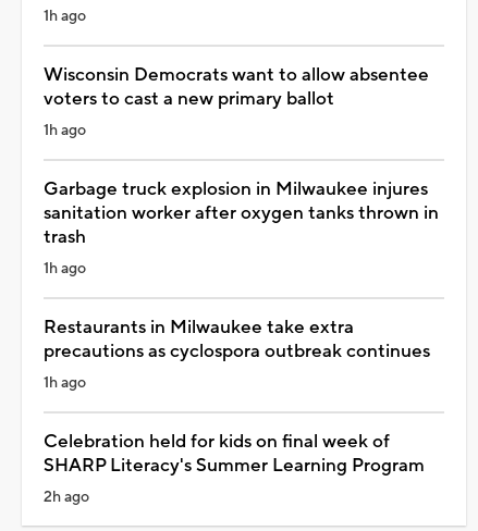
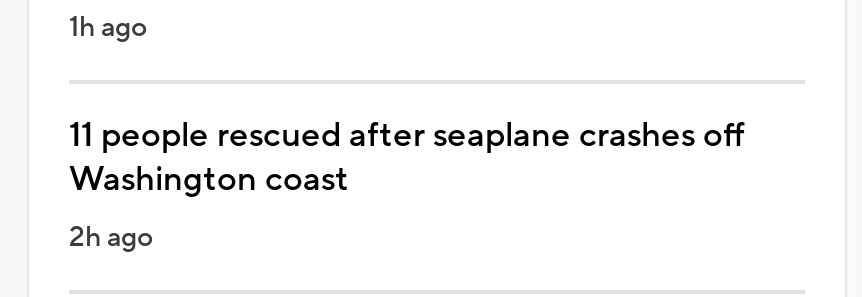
[44,63,439,477] Wisconsin Democrats want to allow absentee | voters to cast a new primary ballot | 1h ago | Garbage truck explosion in Milwaukee injures | sanitation worker after oxygen tanks thrown in | trash | 1h ago | Restaurants in Milwaukee take extra | precautions as cyclospora outbreak continues | 1h ago | Celebration held for kids on final week of | SHARP Literacy's Summer Learning Program -> [69,113,745,201] 11 people rescued after seaplane crashes off | Washington coast

